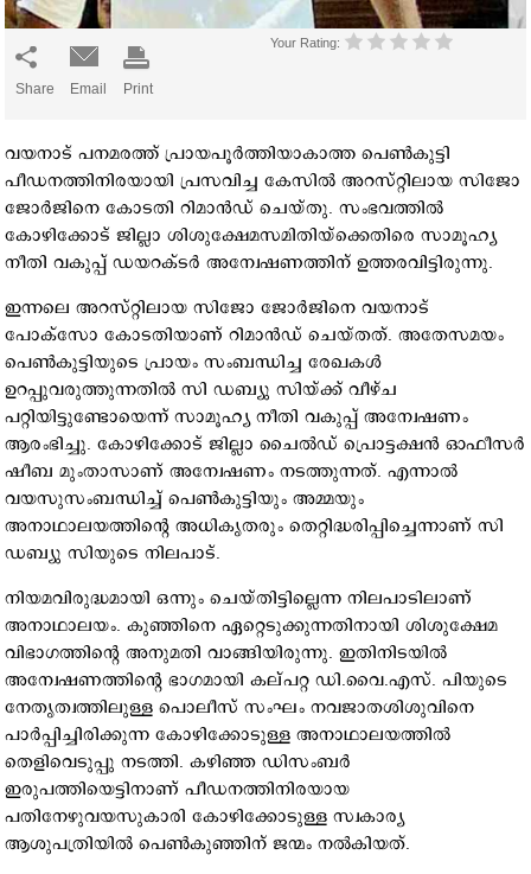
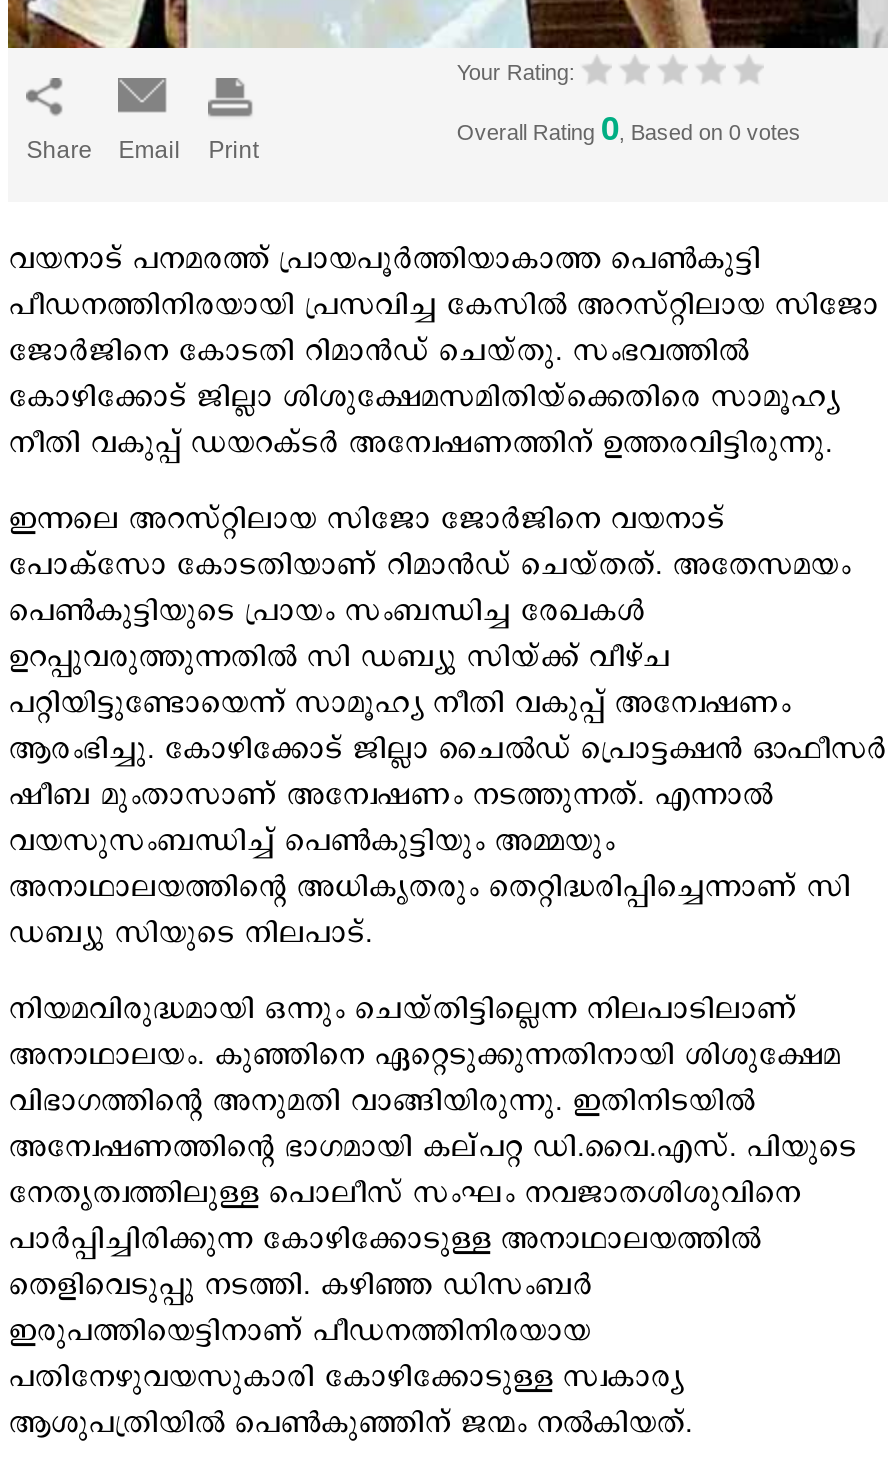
none -> [457,110,801,148] Overall Rating 0, Based on 0 votes

